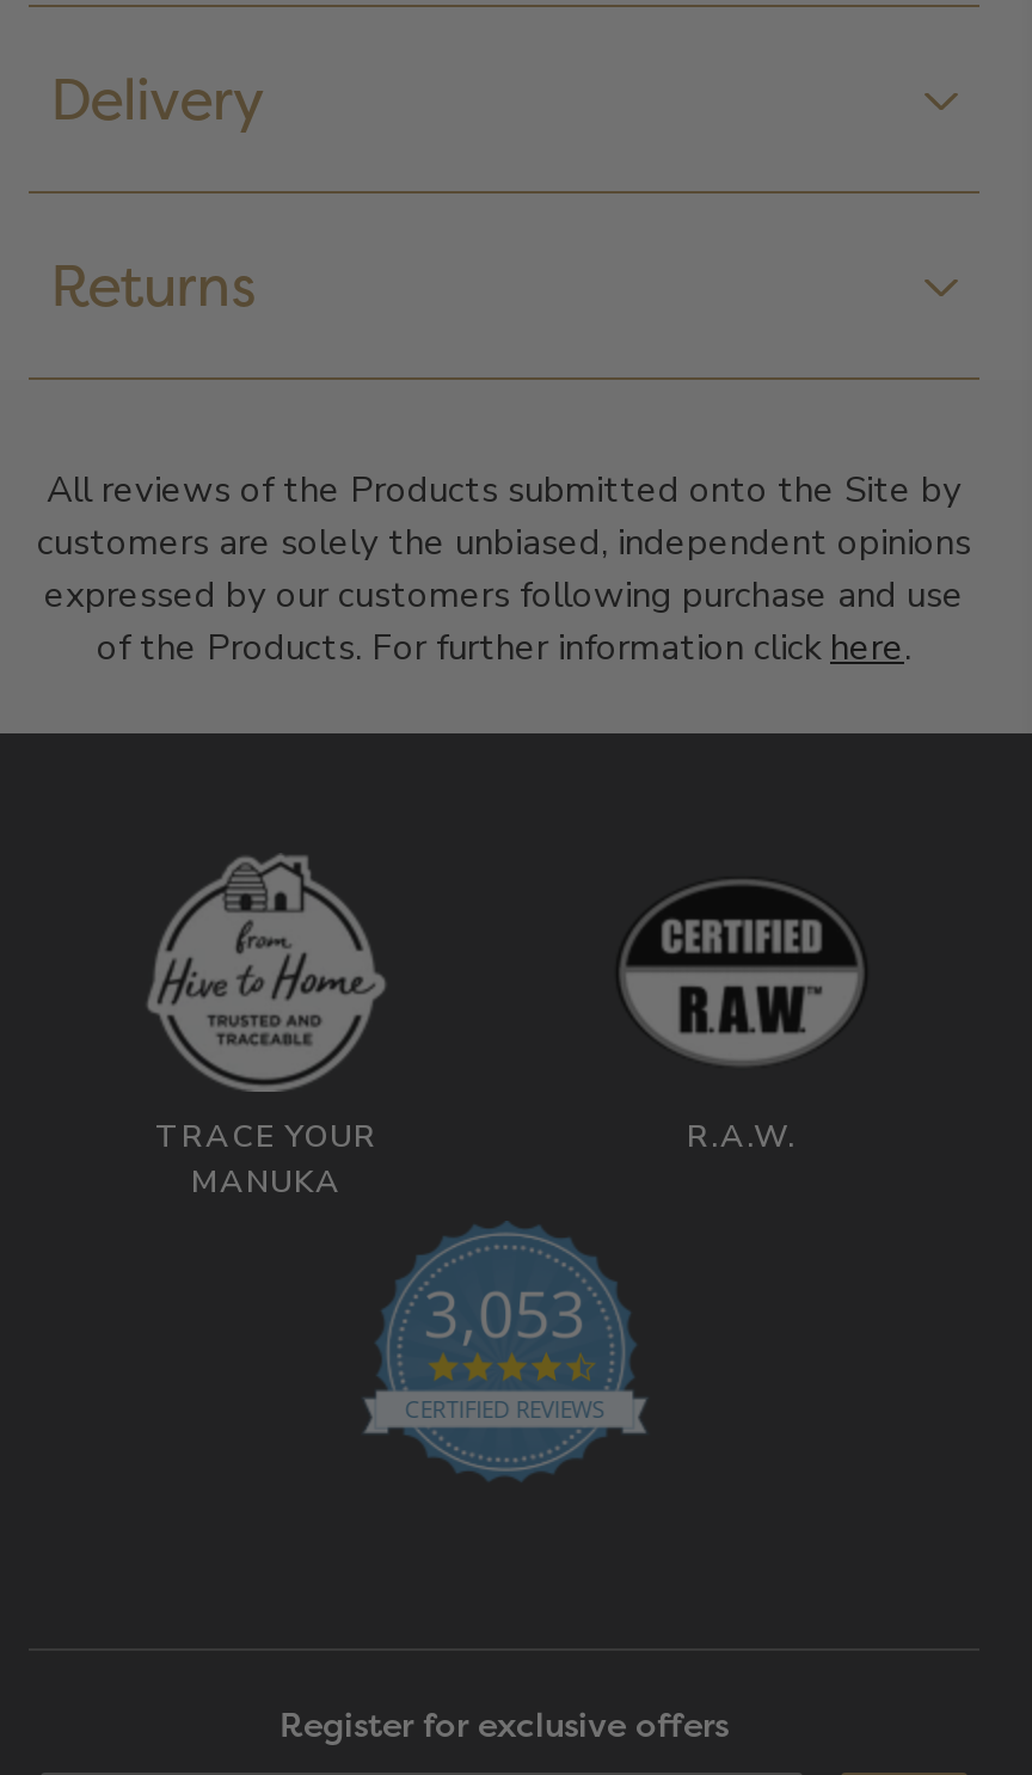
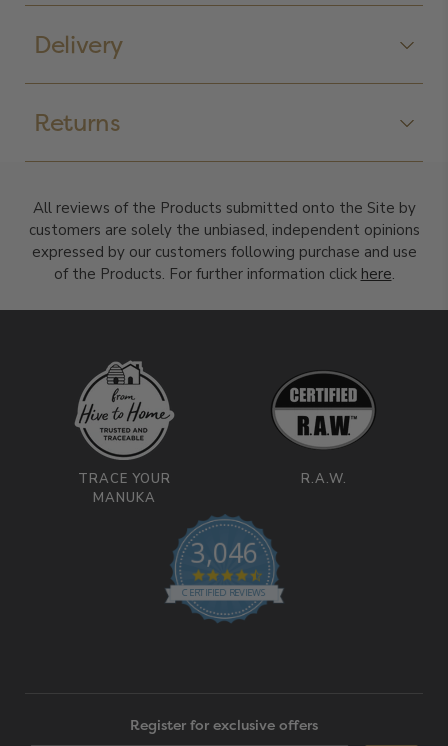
[423,1271,585,1357] 3,053 -> [190,535,258,571] 3,046

